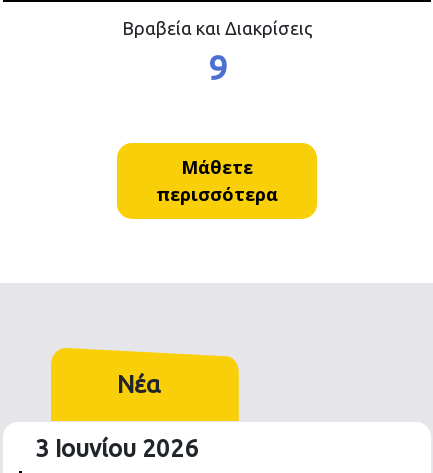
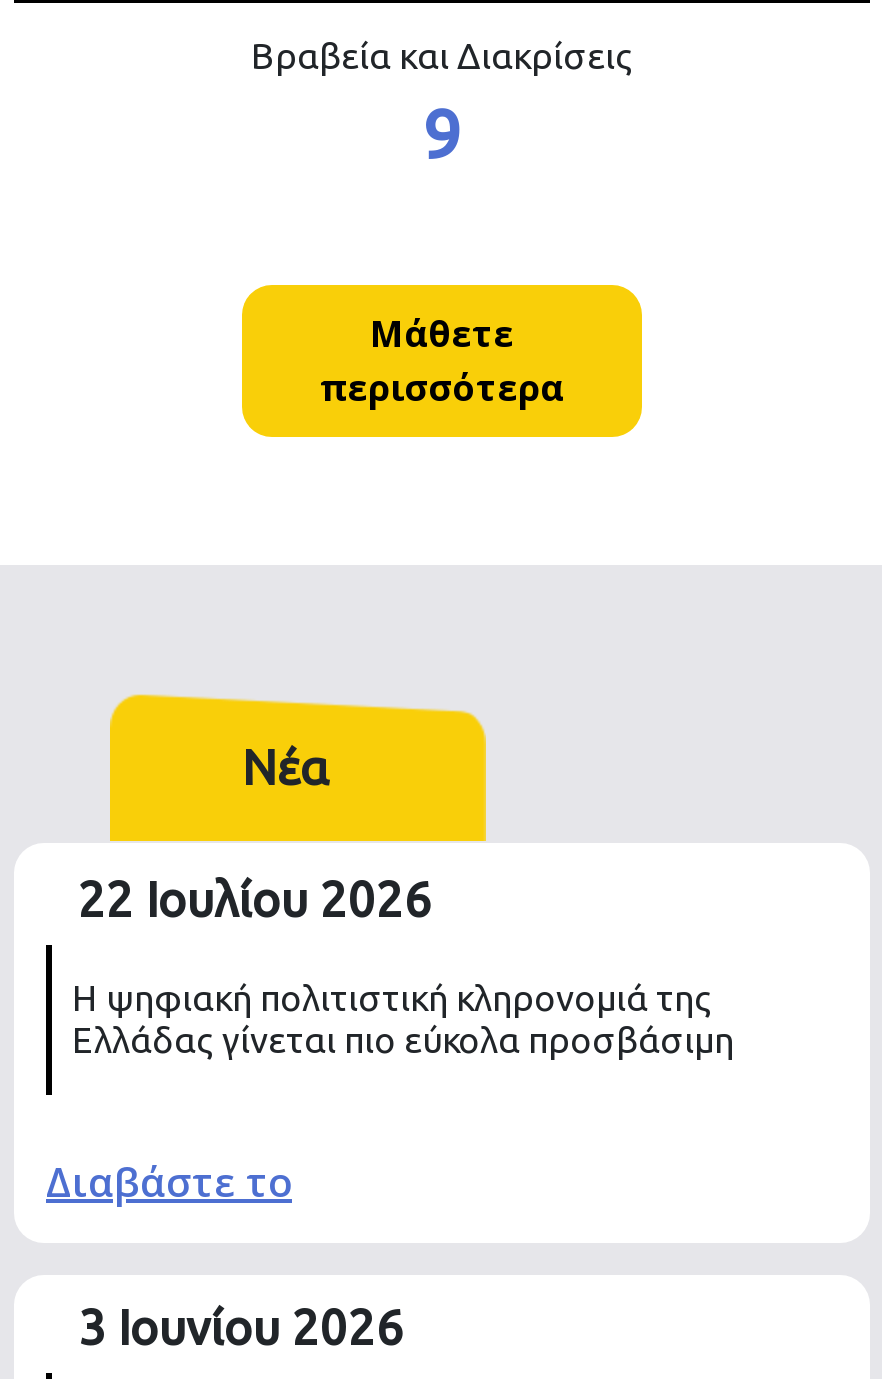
none -> [46,872,734,1209] 22 Ιουλίου 2026 | Η ψηφιακή πολιτιστική κληρονομιά της | Ελλάδας γίνεται πιο εύκολα προσβάσιμη | Διαβάστε το

